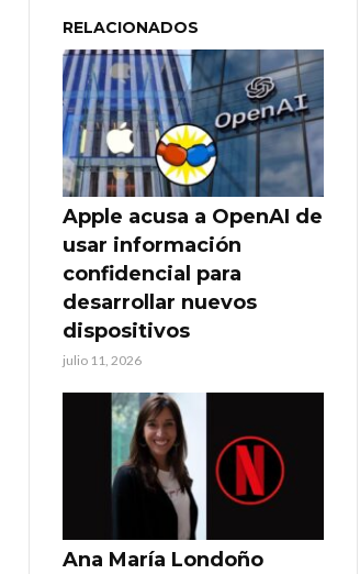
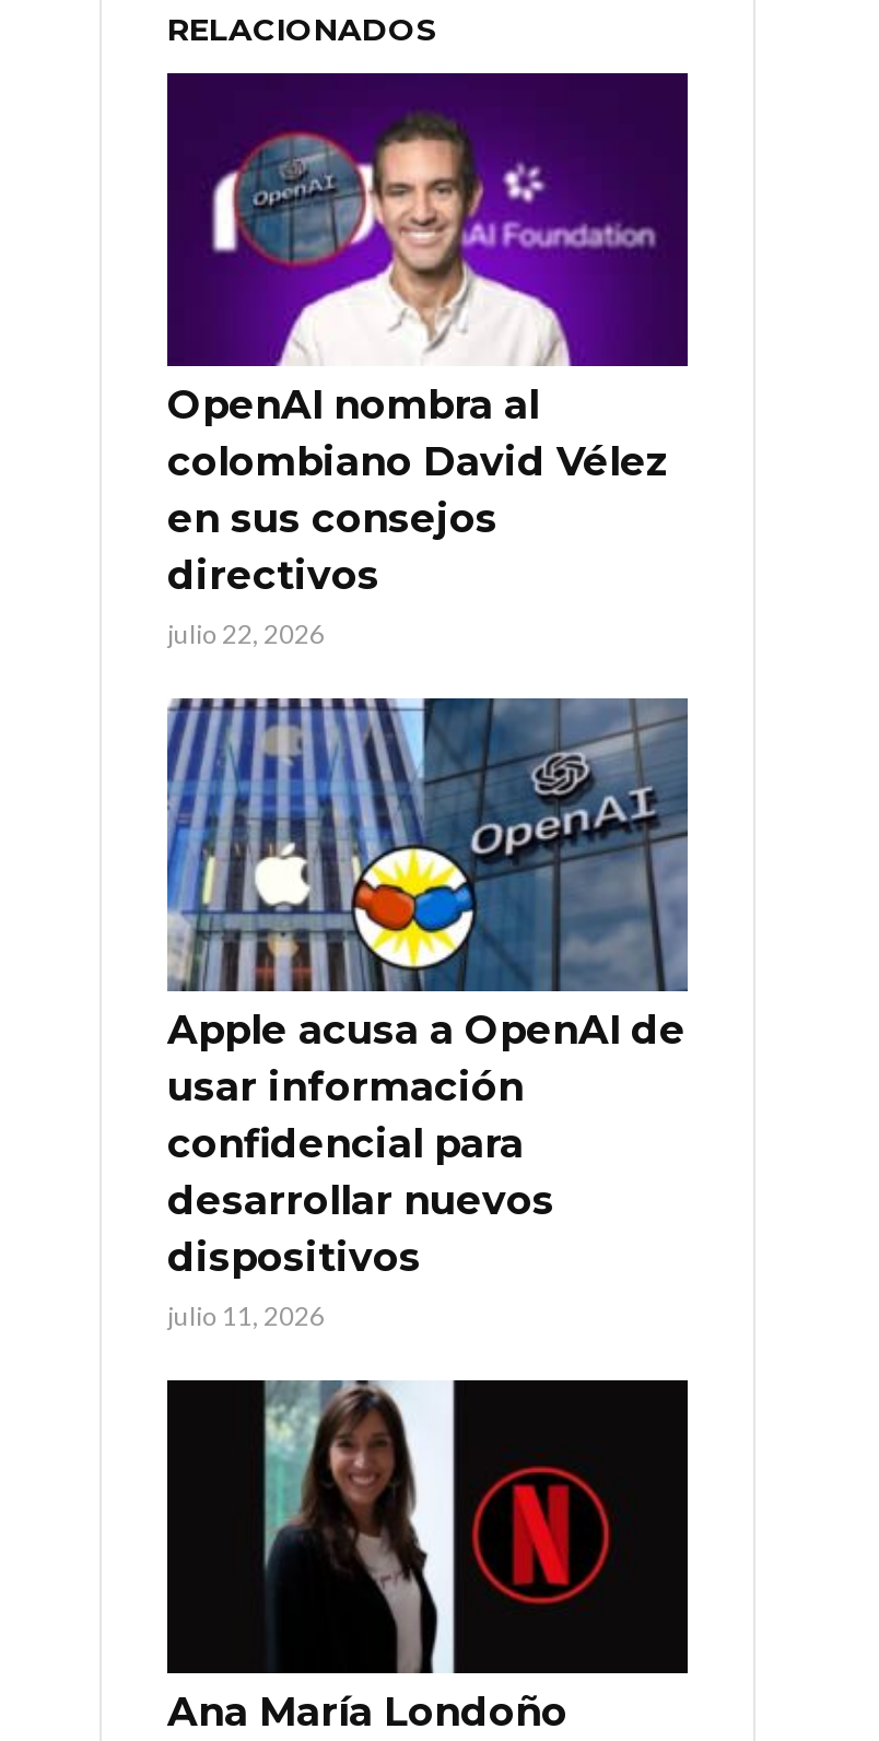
none -> [165,71,690,650] [image] | OpenAI nombra al | colombiano David Vélez | en sus consejos | directivos | julio 22, 2026

